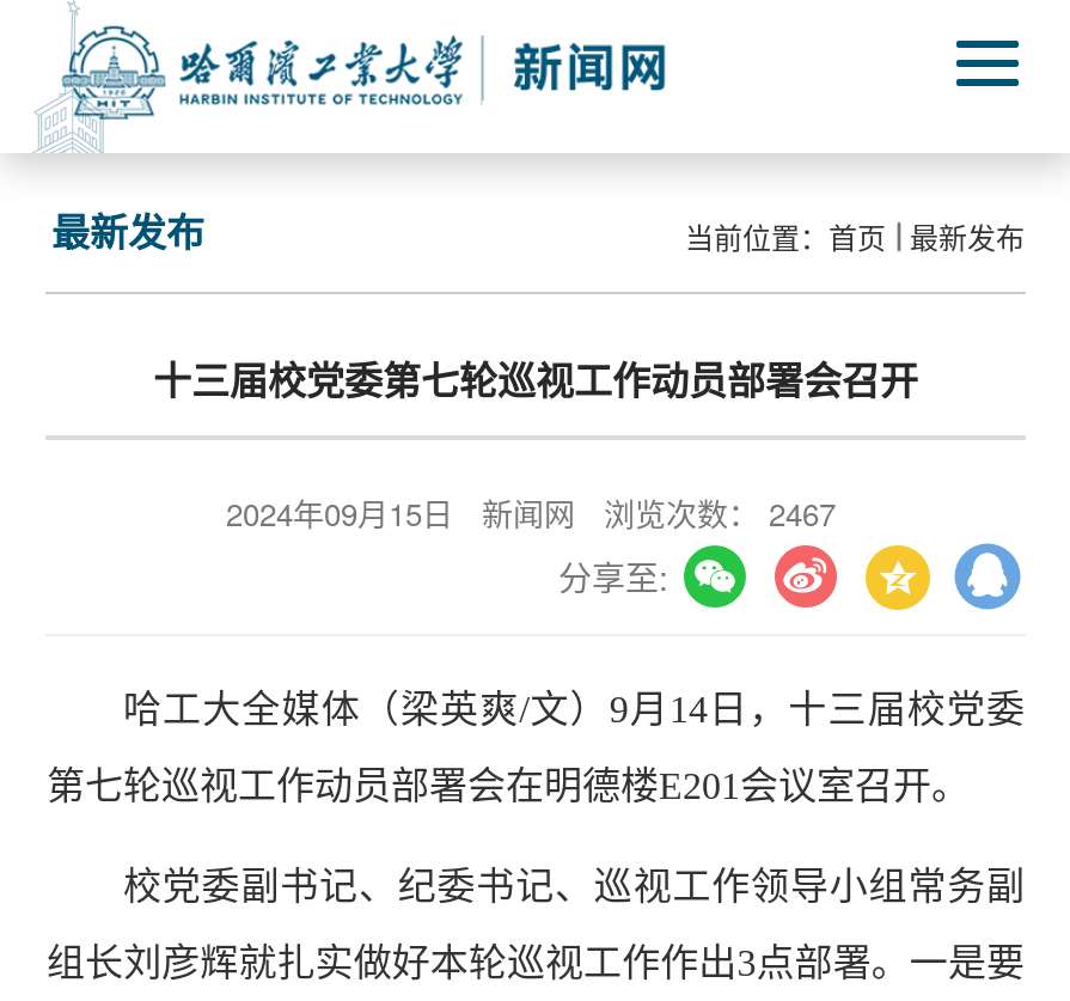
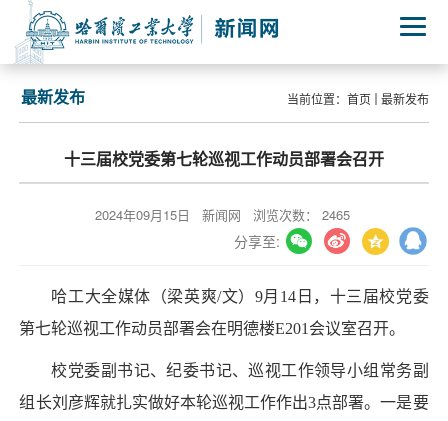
[226,490,836,536] 2024年09月15日 新闻网 浏览次数： 2467 -> [94,205,349,224] 2024年09月15日 新闻网 浏览次数： 2465

